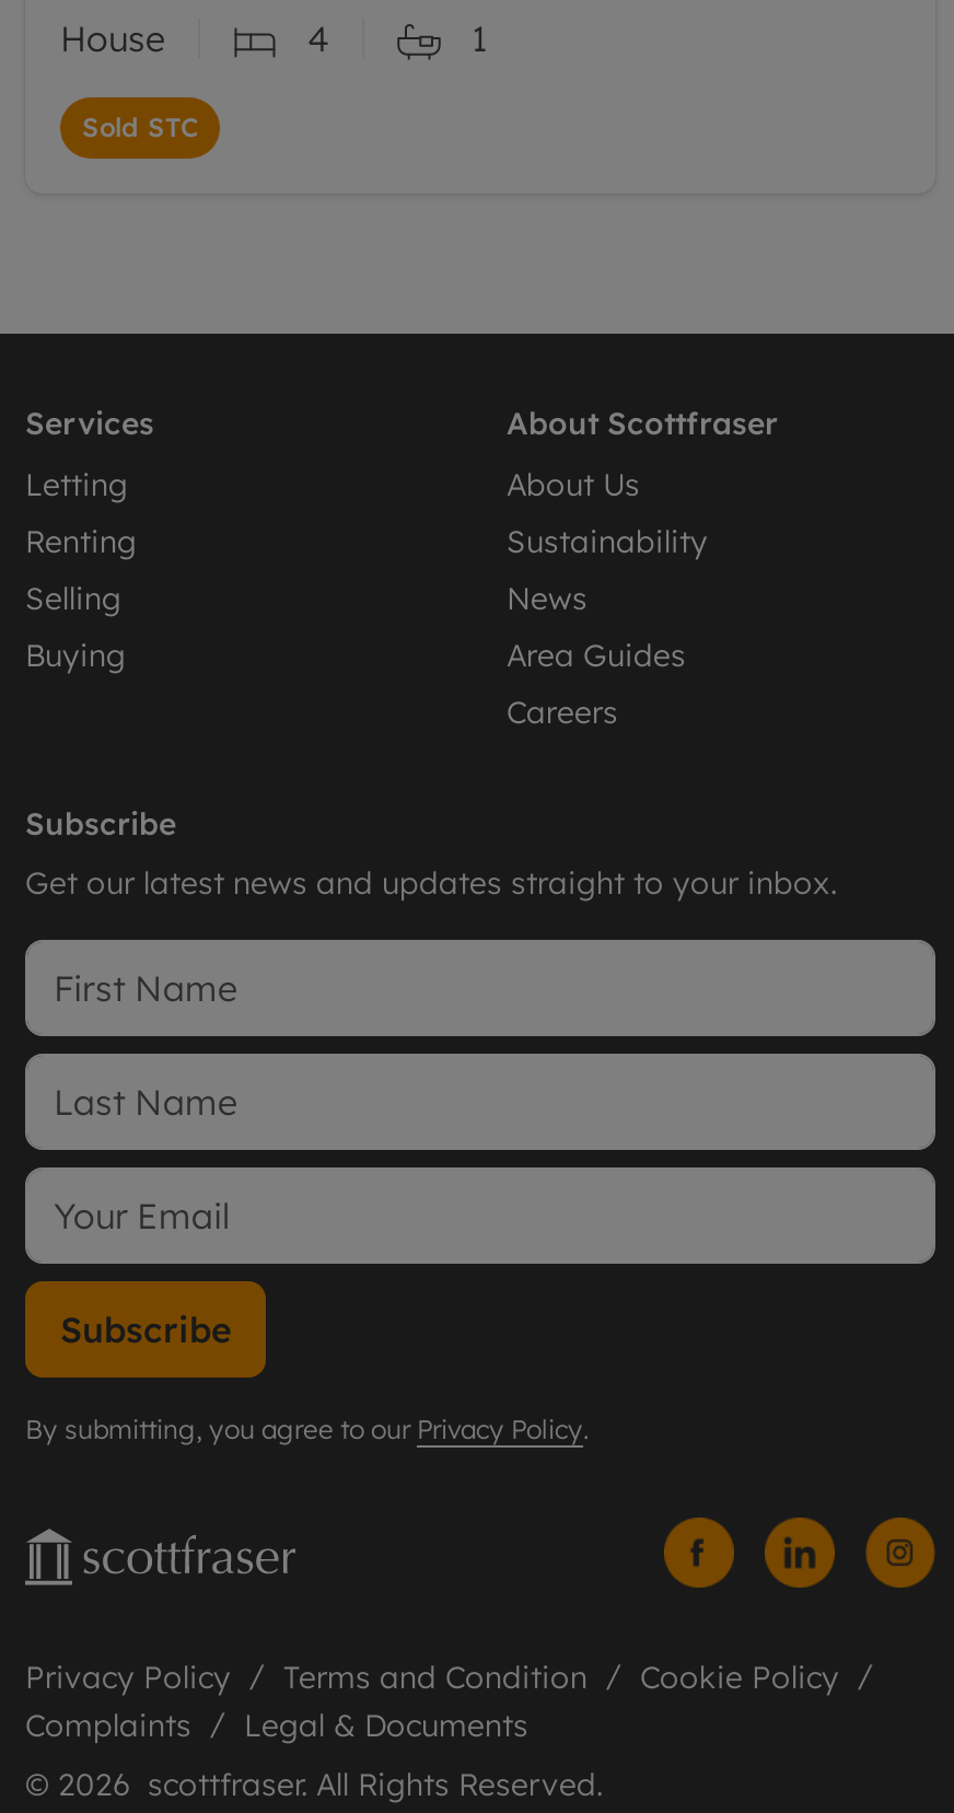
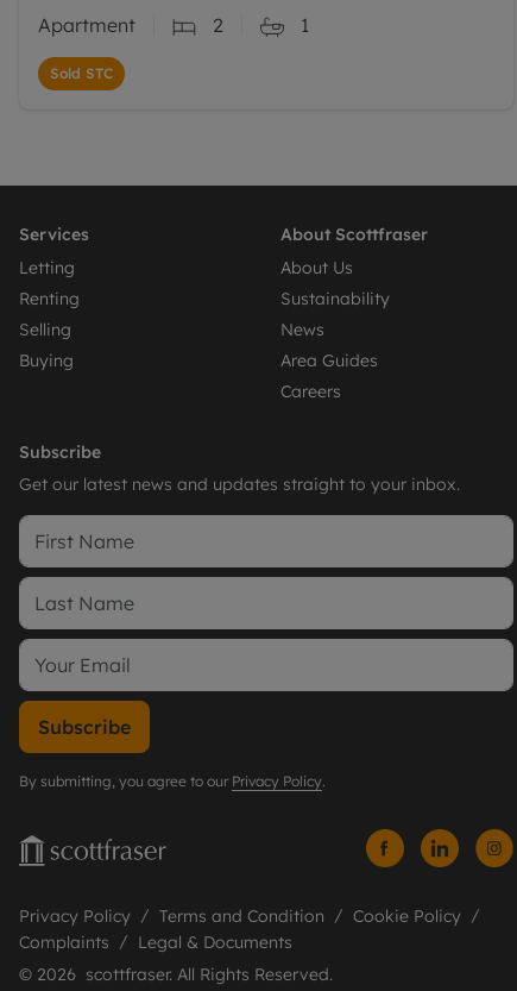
[60,16,329,60] House | 4 -> [38,13,223,37] Apartment | 2

